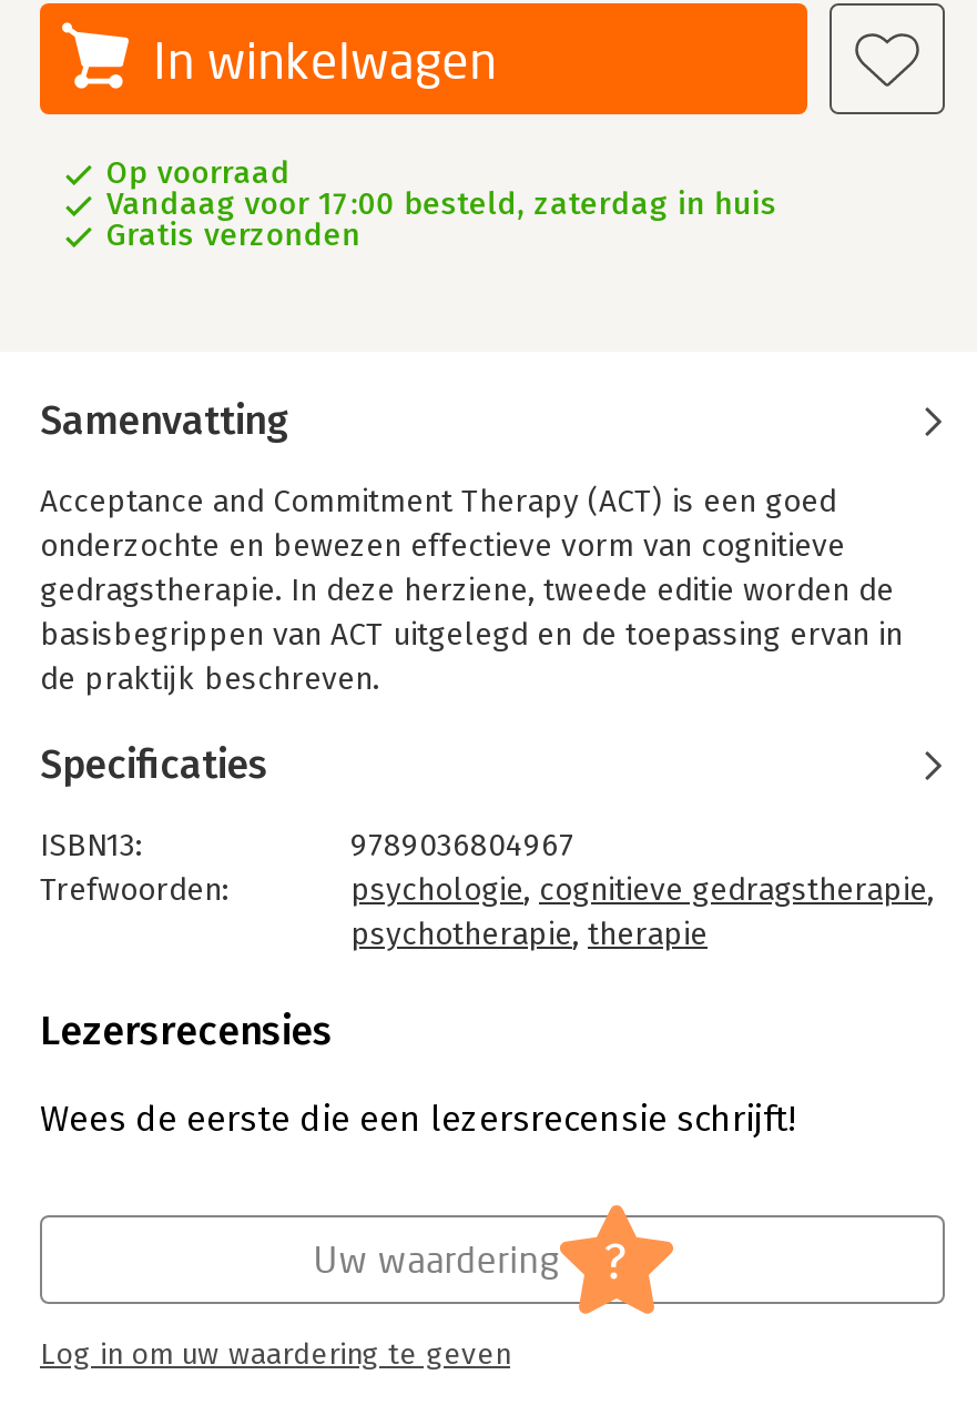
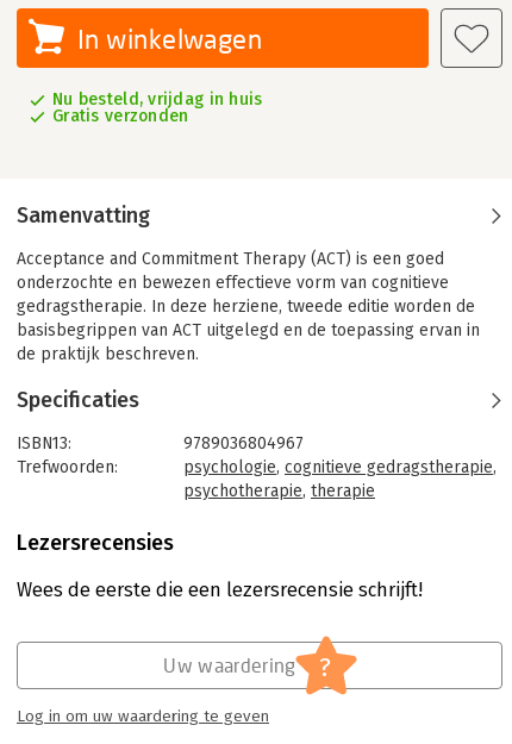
[106,154,777,223] Op voorraad | Vandaag voor 17:00 besteld, zaterdag in huis -> [52,89,263,110] Nu besteld, vrijdag in huis

